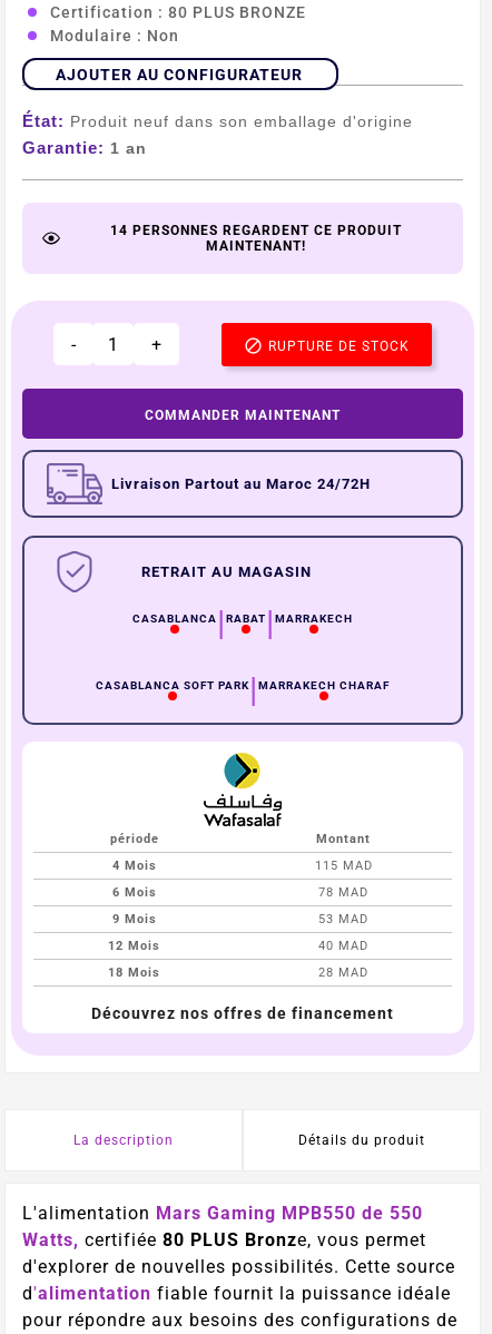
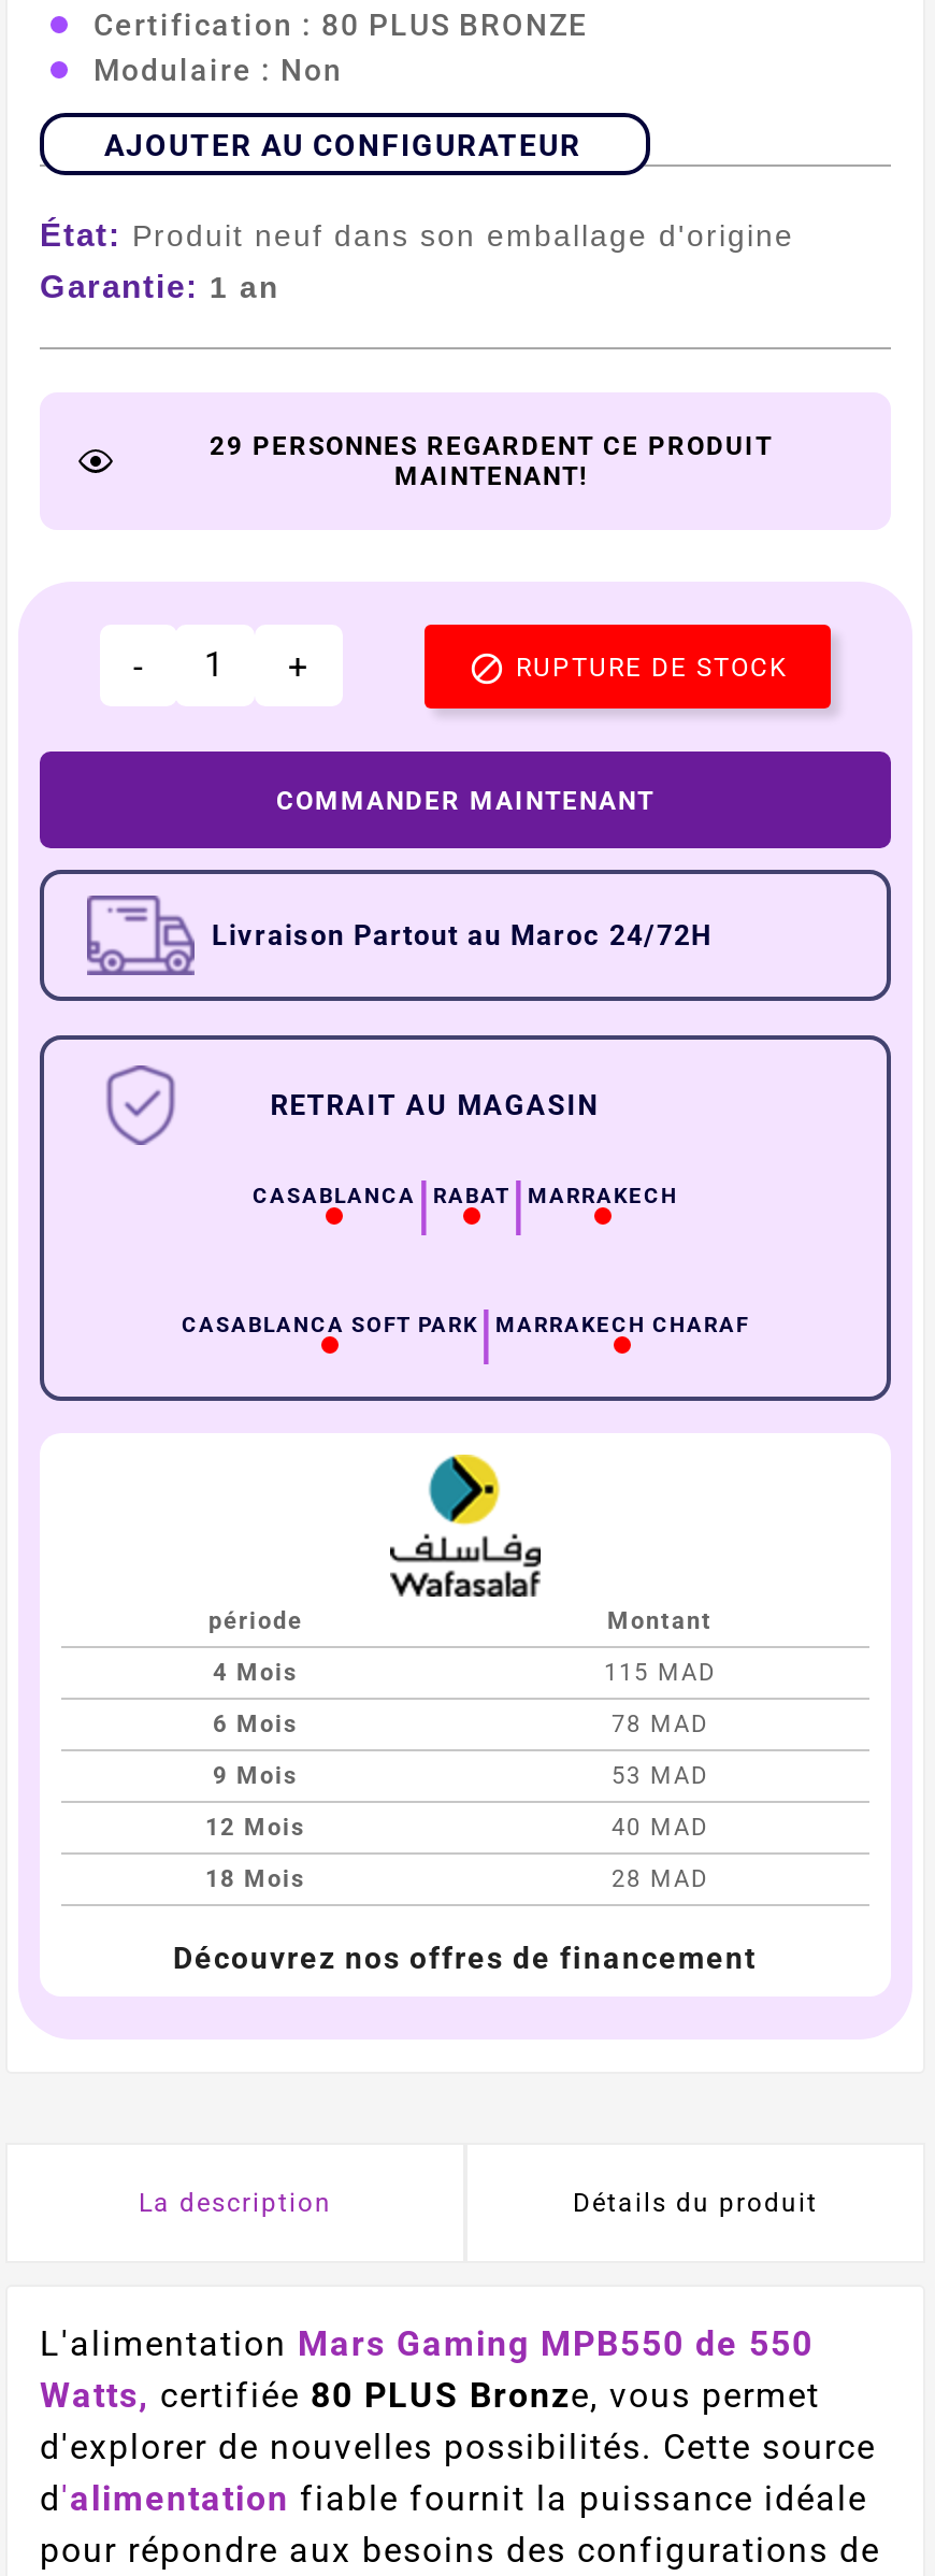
[110,223,402,239] 14 PERSONNES REGARDENT CE PRODUIT -> [210,431,773,461] 29 PERSONNES REGARDENT CE PRODUIT

